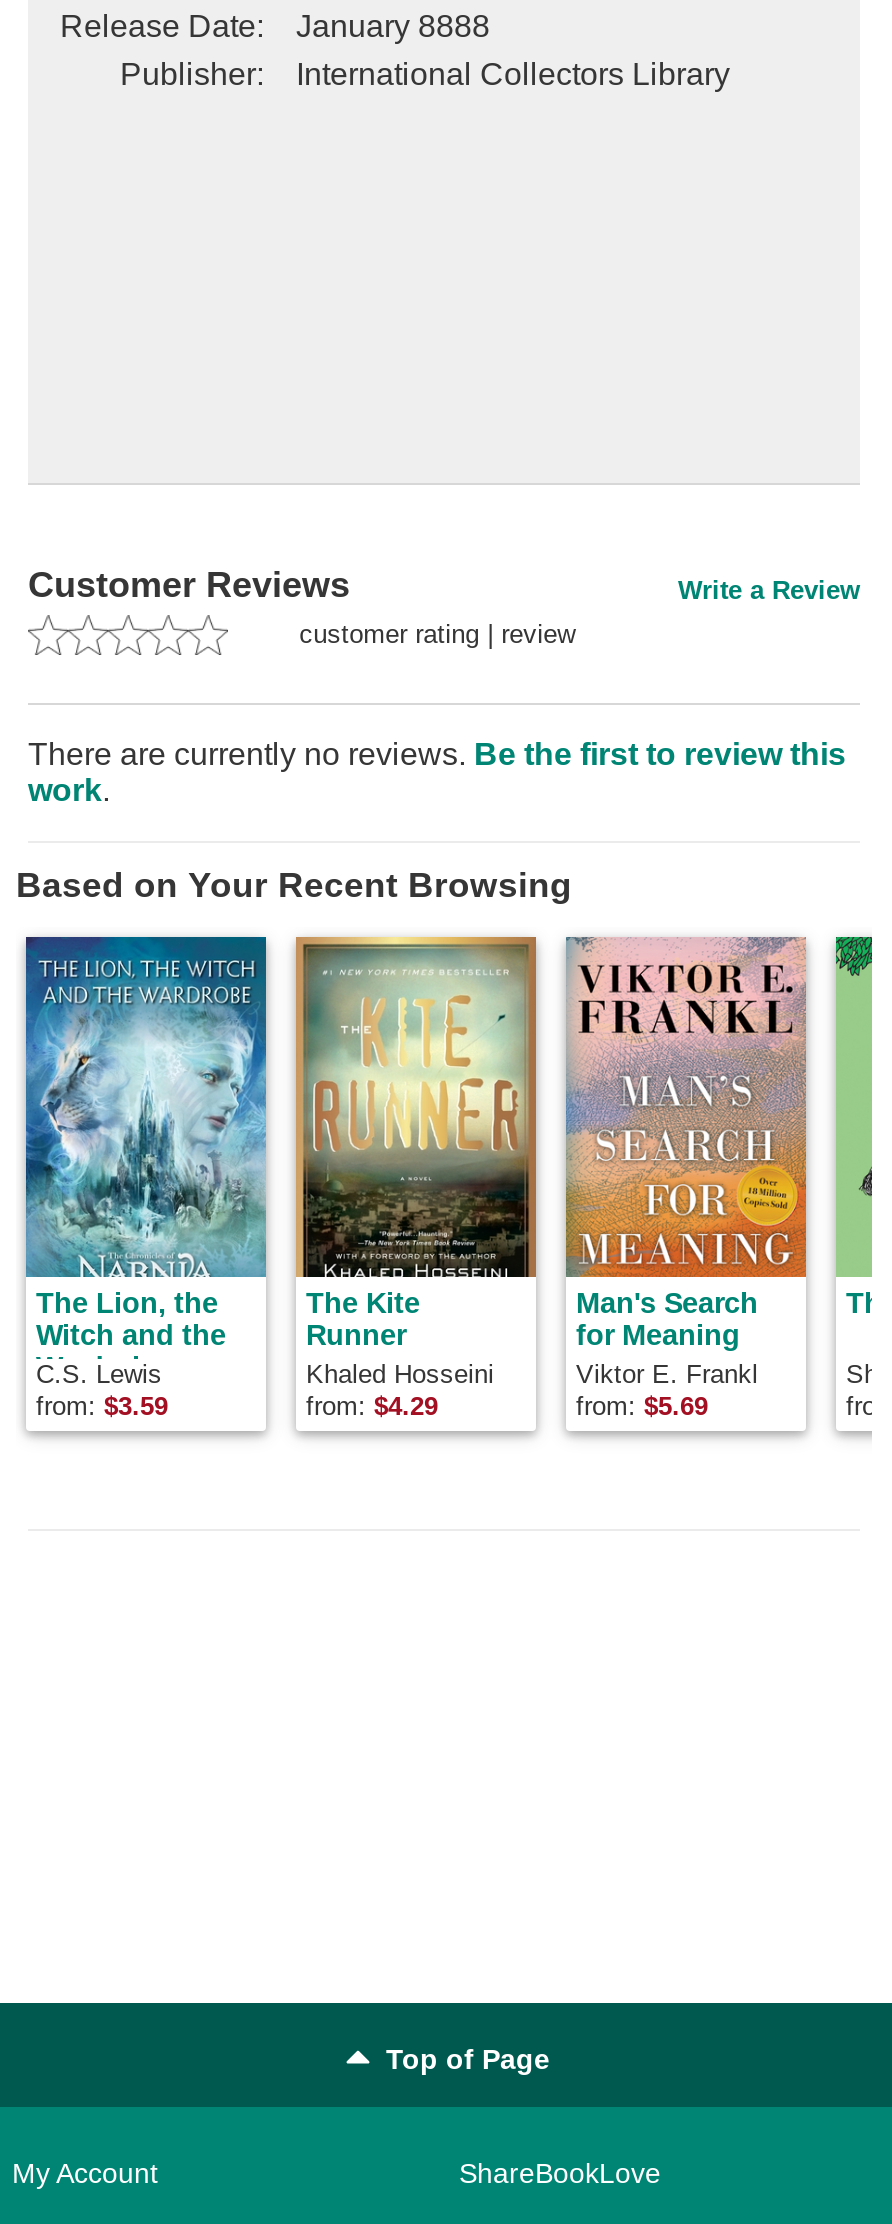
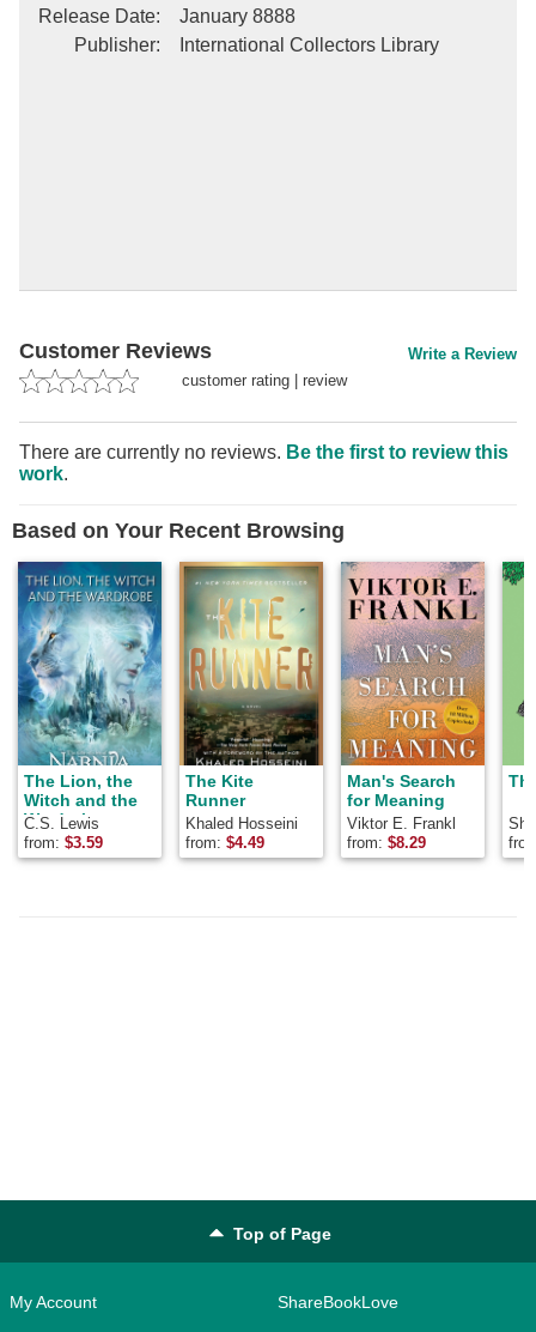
[306,1391,438,1421] from: $4.29 -> [185,834,264,852] from: $4.49
[576,1391,708,1421] from: $5.69 -> [347,834,426,852] from: $8.29

